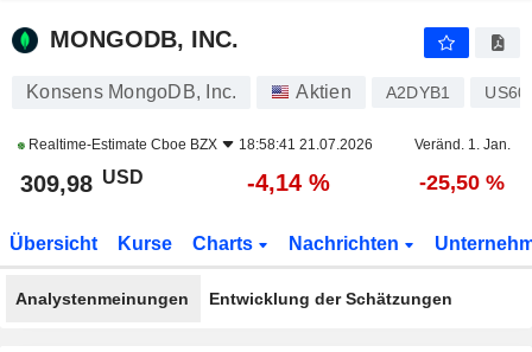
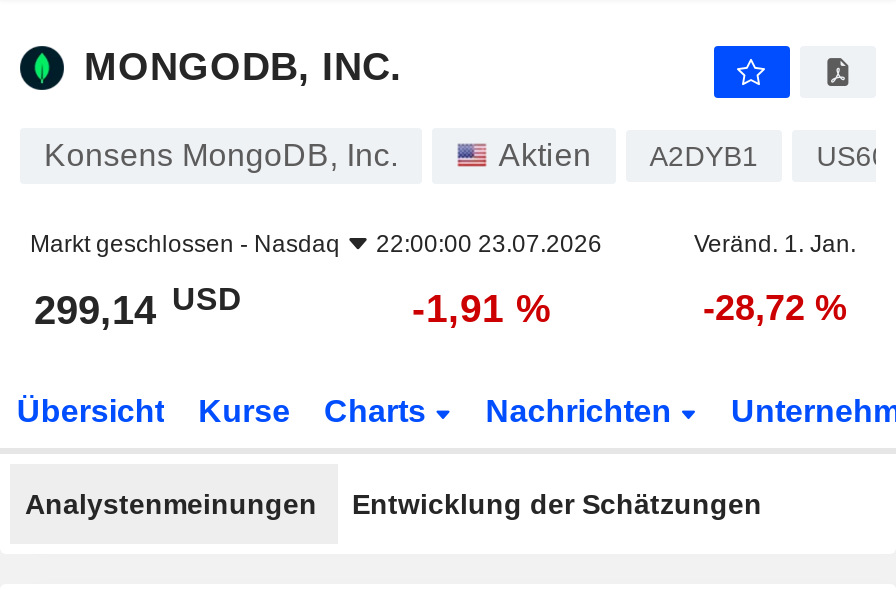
[25,136,373,153] Realtime-Estimate Cboe BZX | 18:58:41 21.07.2026 -> [30,230,602,258] Markt geschlossen - Nasdaq | 22:00:00 23.07.2026
[20,167,144,197] 309,98 USD -> [34,281,242,332] 299,14 USD
[247,169,330,196] -4,14 % -> [412,286,552,330] -1,91 %
[419,171,505,194] -25,50 % -> [703,288,847,328] -28,72 %

